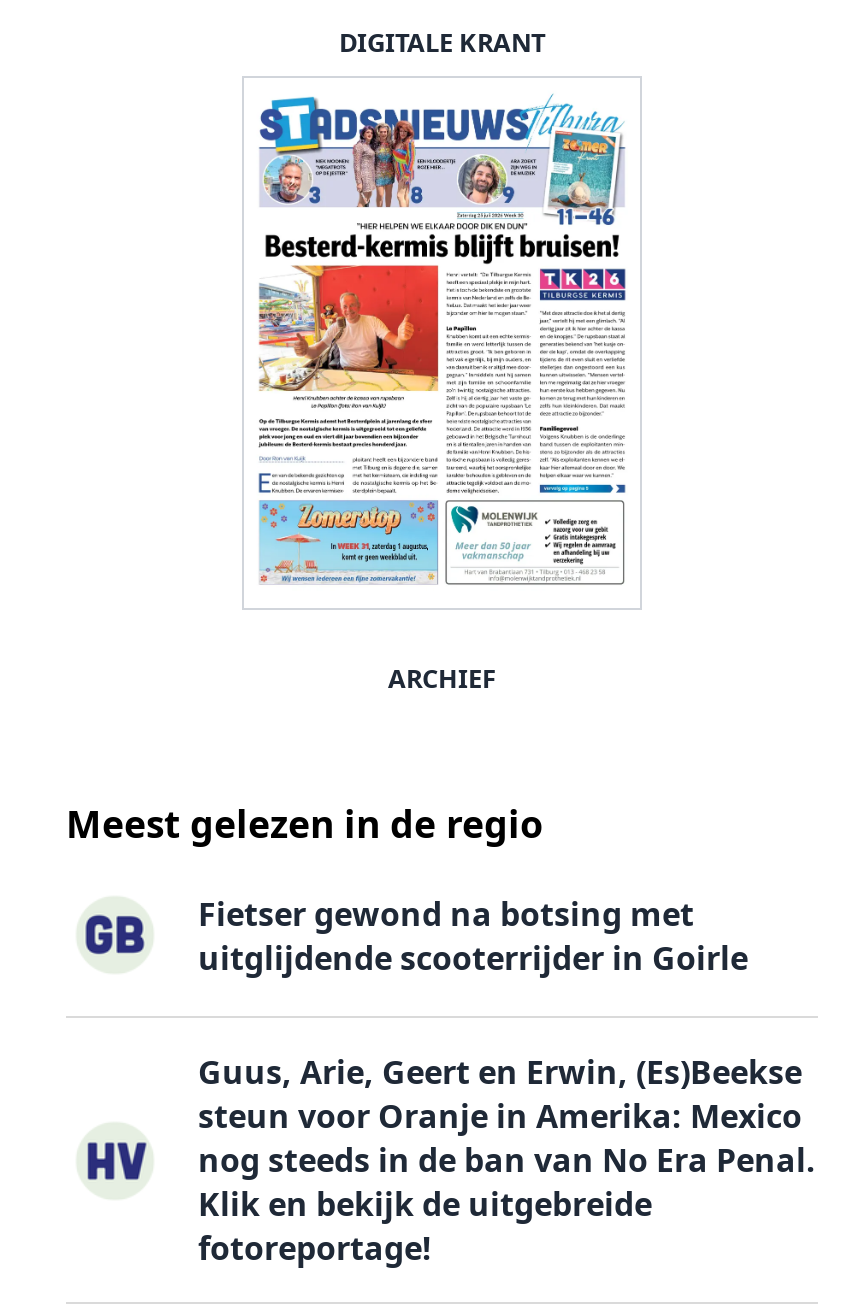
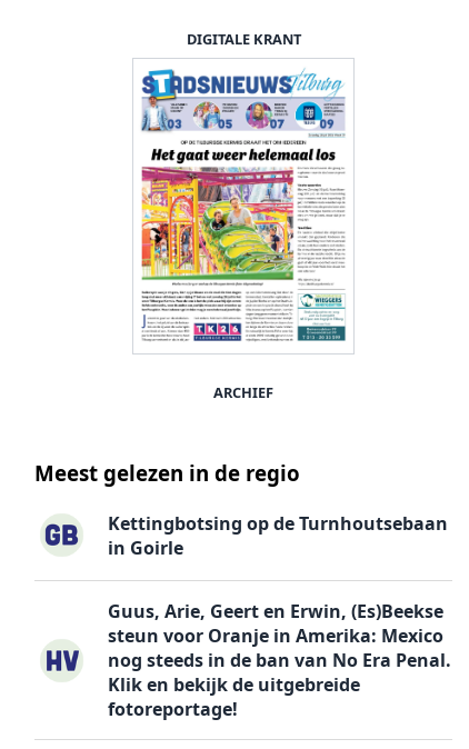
[256,118,628,586] [image] -> [140,82,346,342] [image]
[198,891,748,979] Fietser gewond na botsing met | uitglijdende scooterrijder in Goirle -> [108,511,448,560] Kettingbotsing op de Turnhoutsebaan | in Goirle

